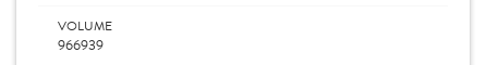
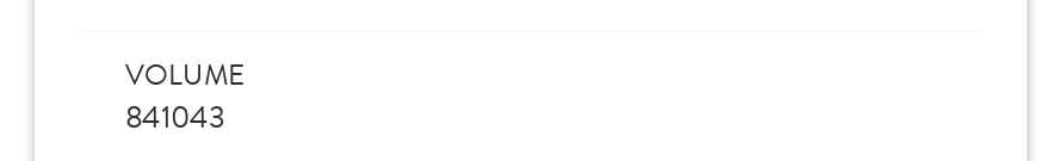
[58,35,104,56] 966939 -> [125,94,225,142] 841043

